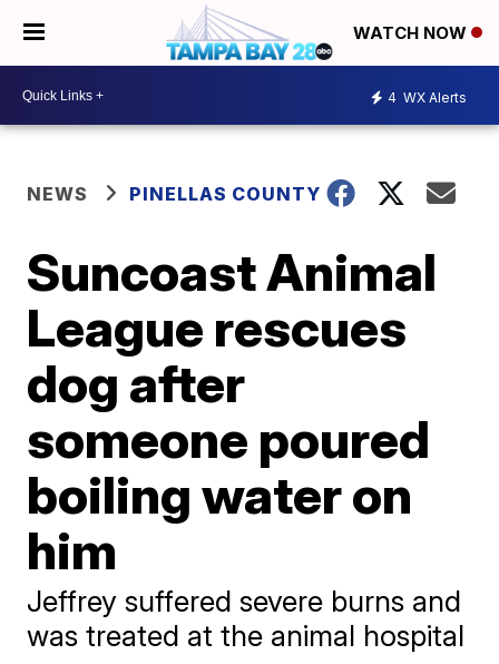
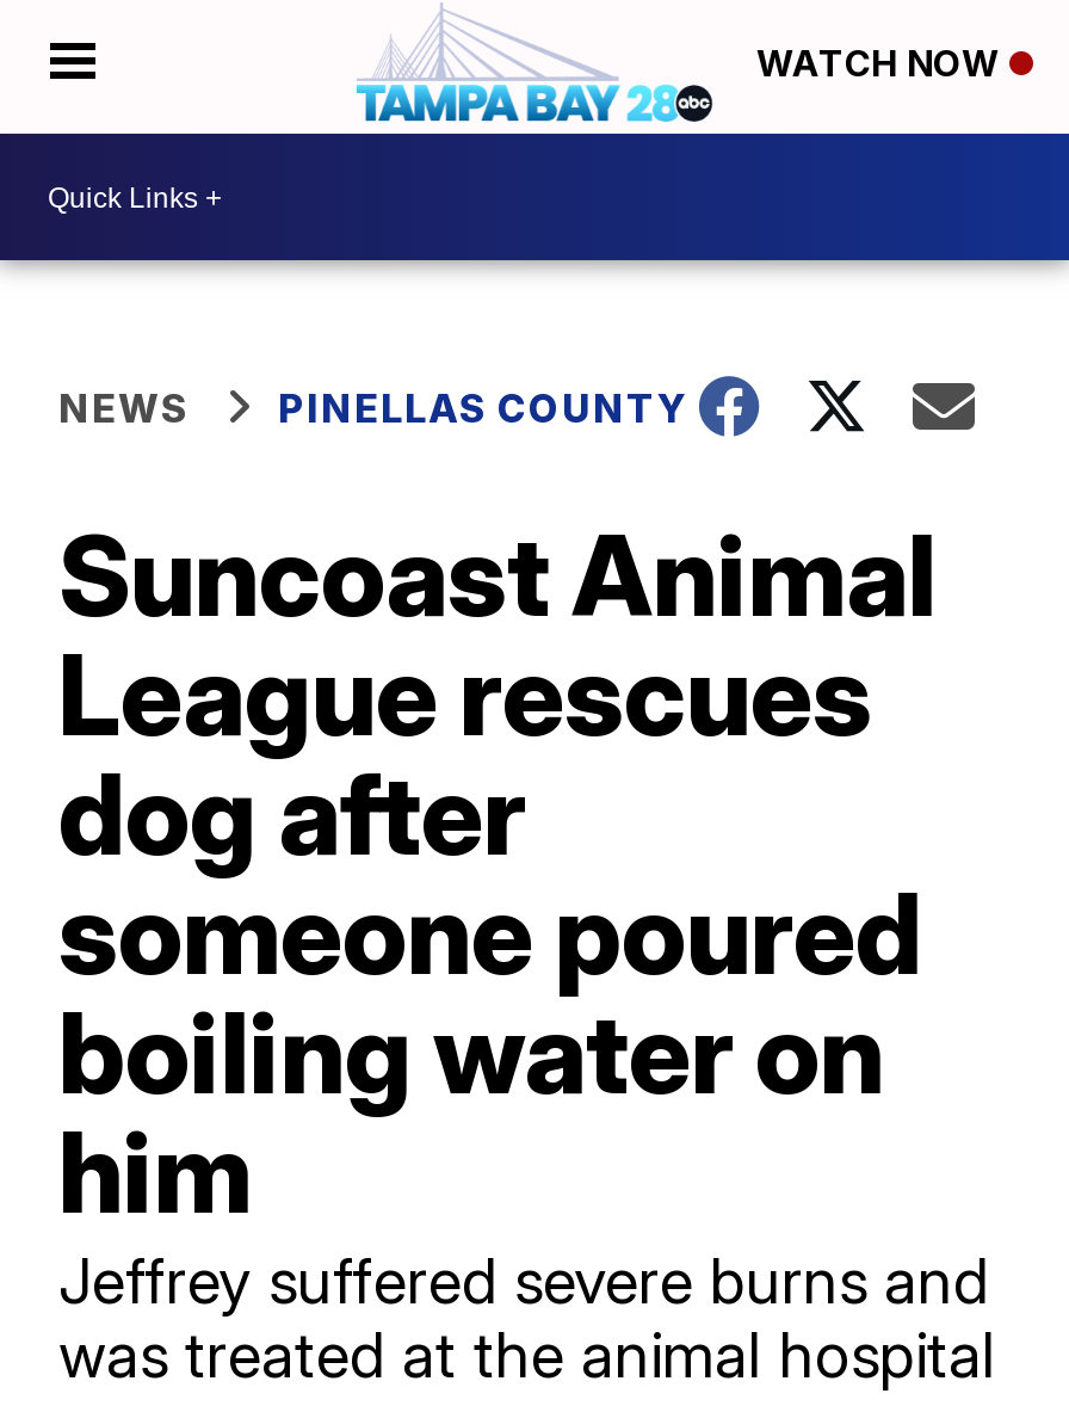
[388,89,467,105] 4 WX Alerts -> none

